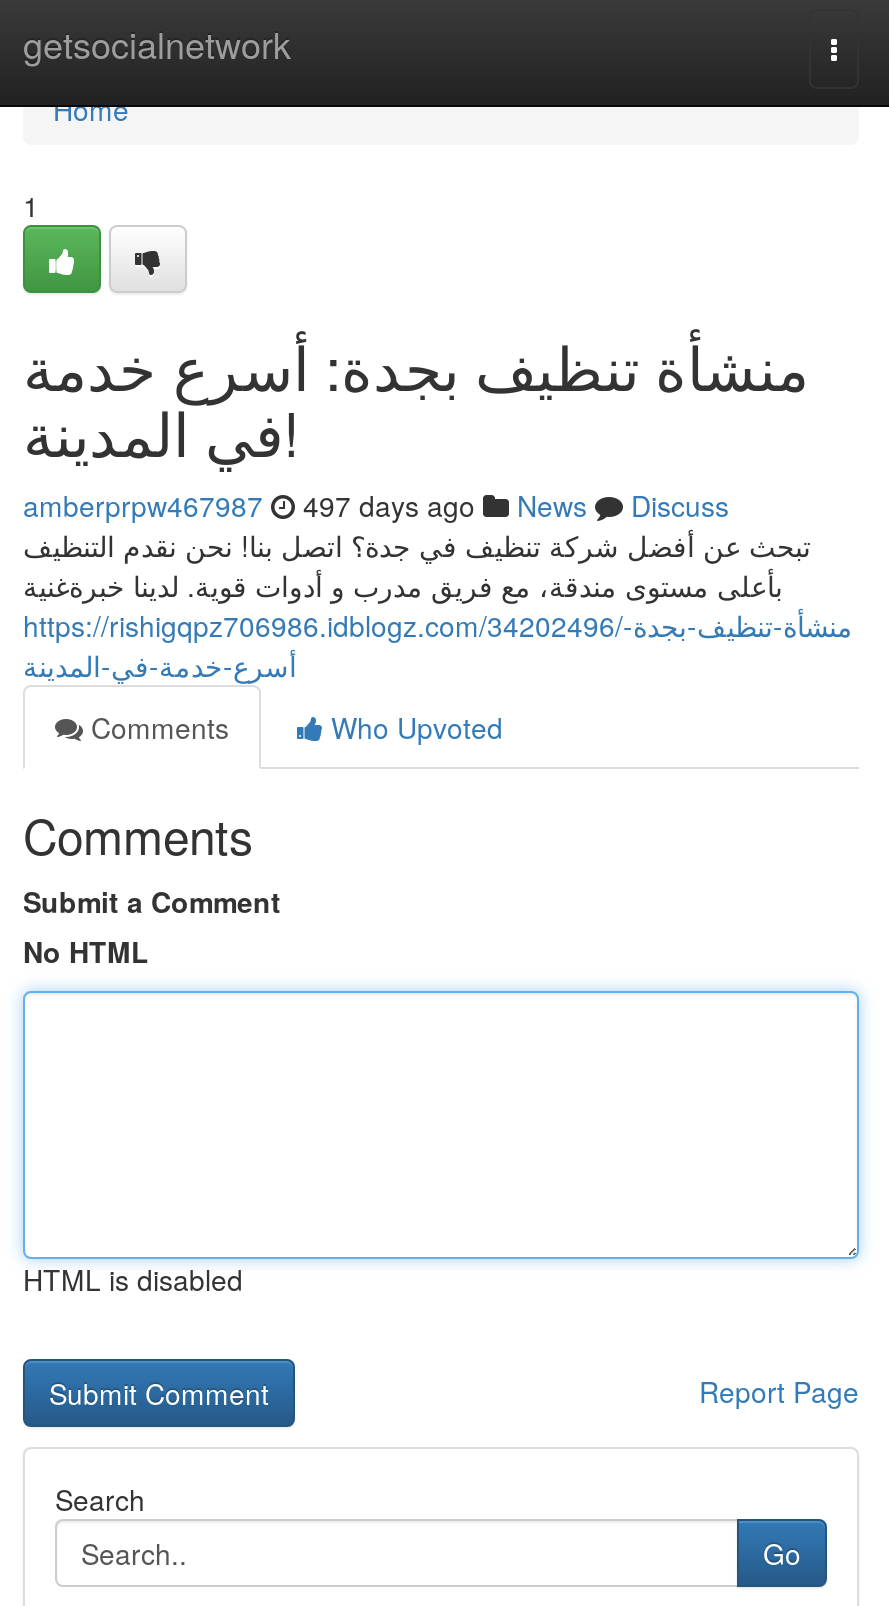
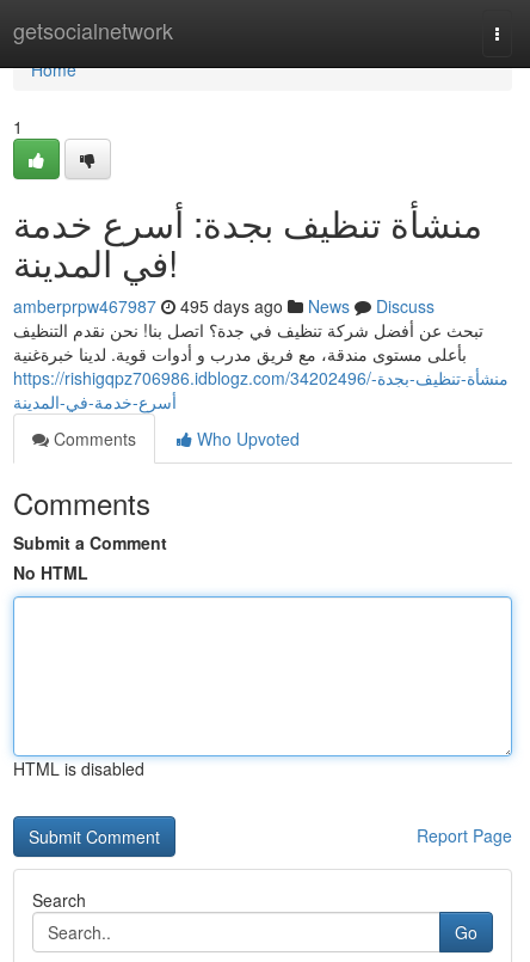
[23,485,729,525] amberprpw467987 497 days ago News Discuss -> [13,294,435,318] amberprpw467987 495 days ago News Discuss

